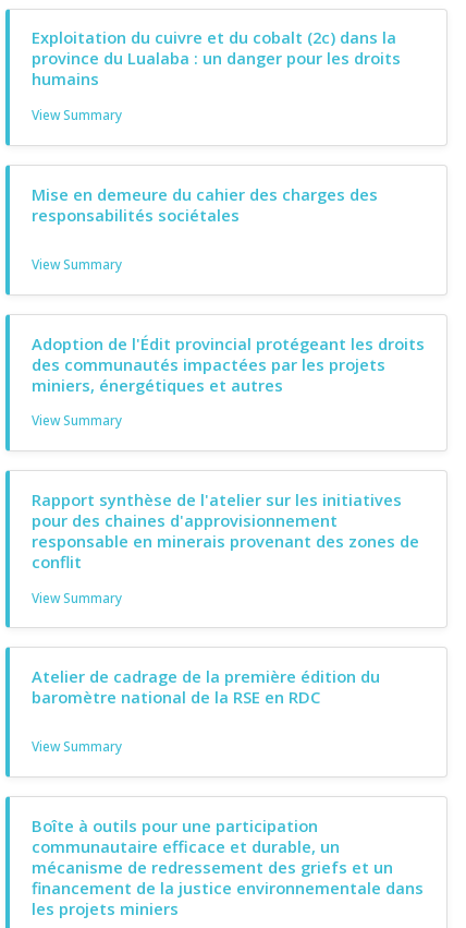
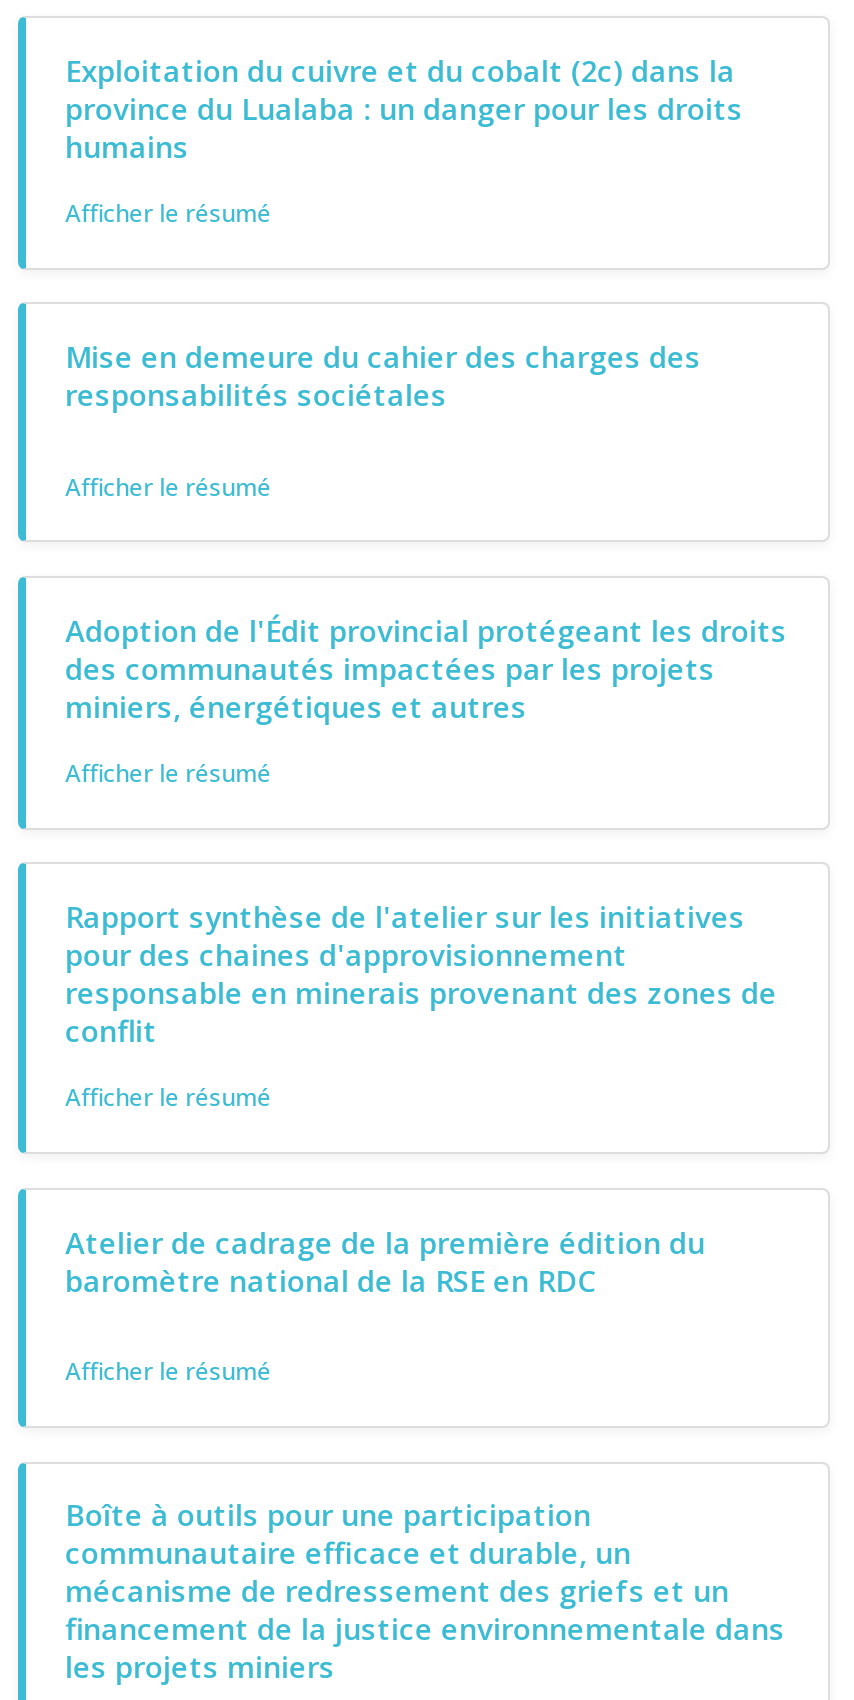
[31,106,122,124] View Summary -> [65,196,271,228] Afficher le résumé
[31,255,122,273] View Summary -> [65,469,271,501] Afficher le résumé
[31,412,122,429] View Summary -> [65,756,271,788] Afficher le résumé
[31,588,122,606] View Summary -> [65,1080,271,1112] Afficher le résumé
[31,738,122,755] View Summary -> [65,1354,271,1386] Afficher le résumé

